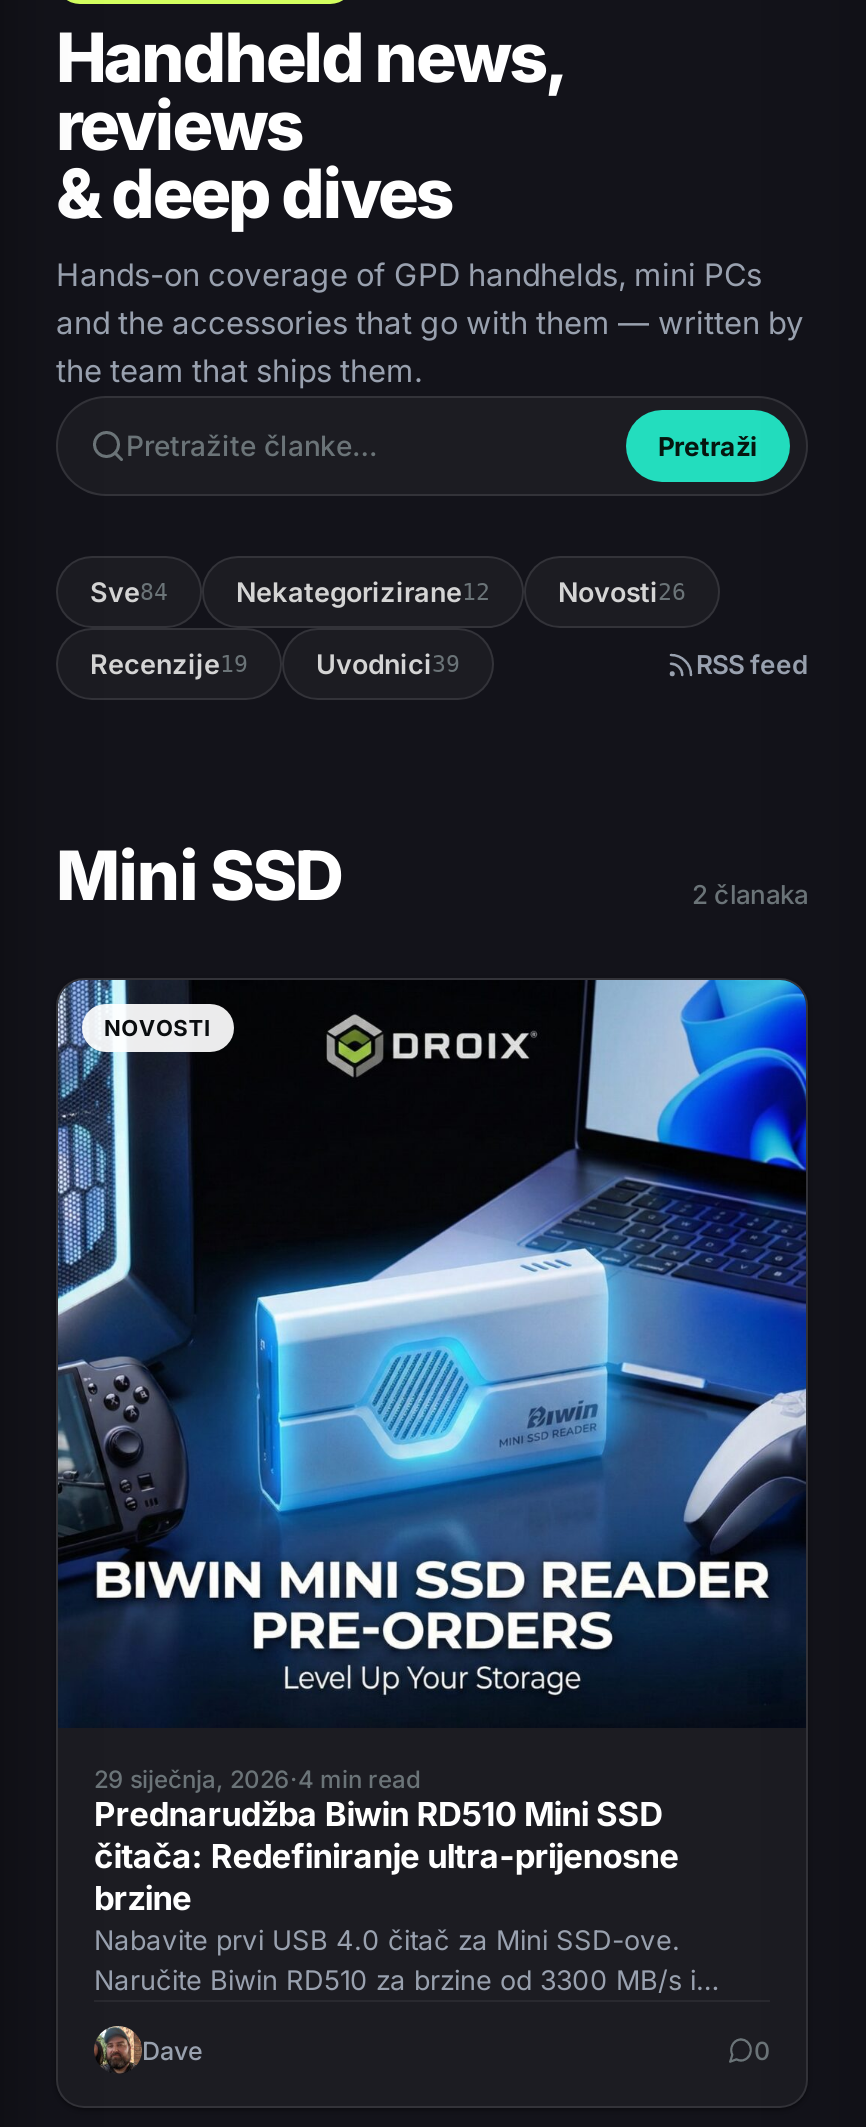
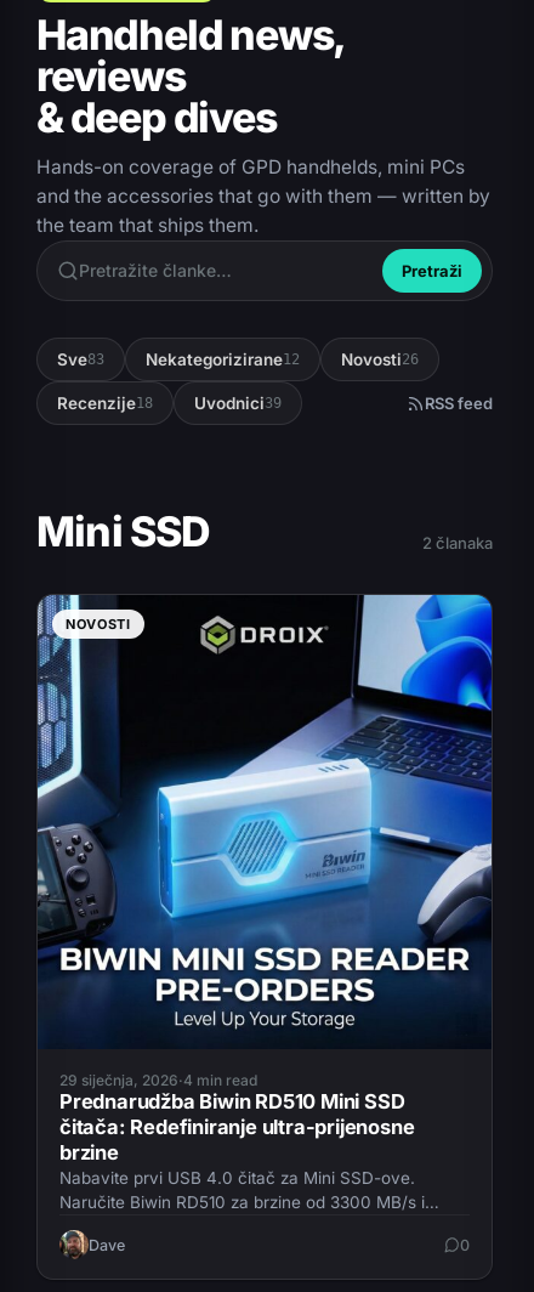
[90,576,168,608] Sve84 -> [57,350,104,369] Sve83
[90,648,248,680] Recenzije19 -> [57,394,153,413] Recenzije18

